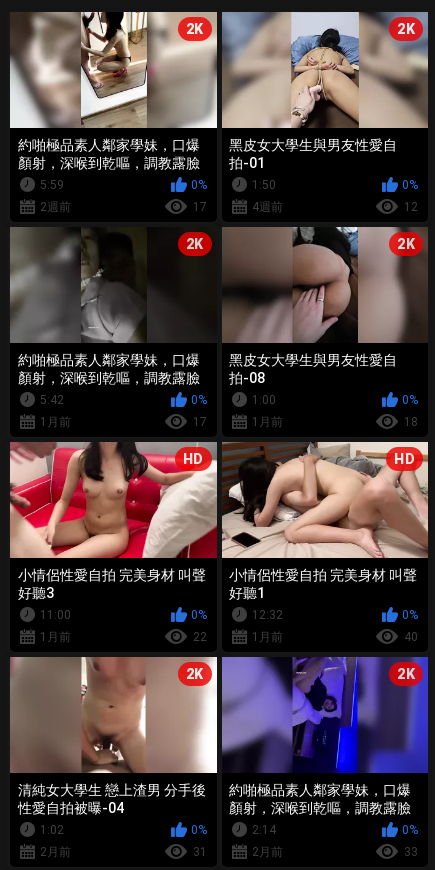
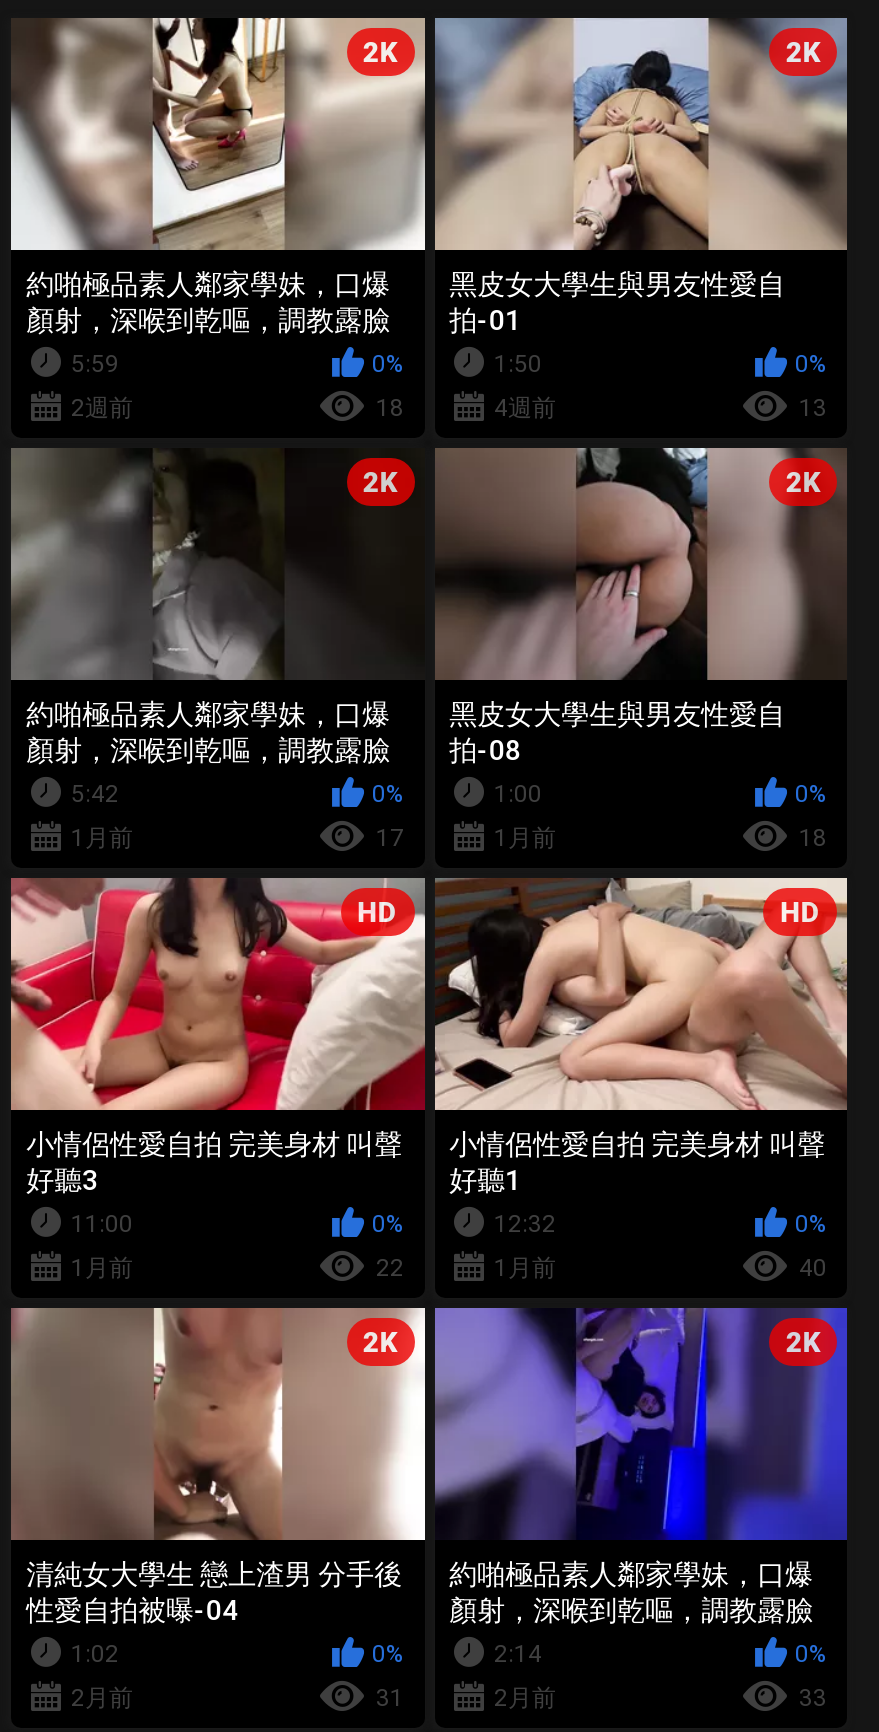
[192,200,206,214] 17 -> [376,394,404,422] 18
[404,200,418,214] 12 -> [799,394,827,422] 13

